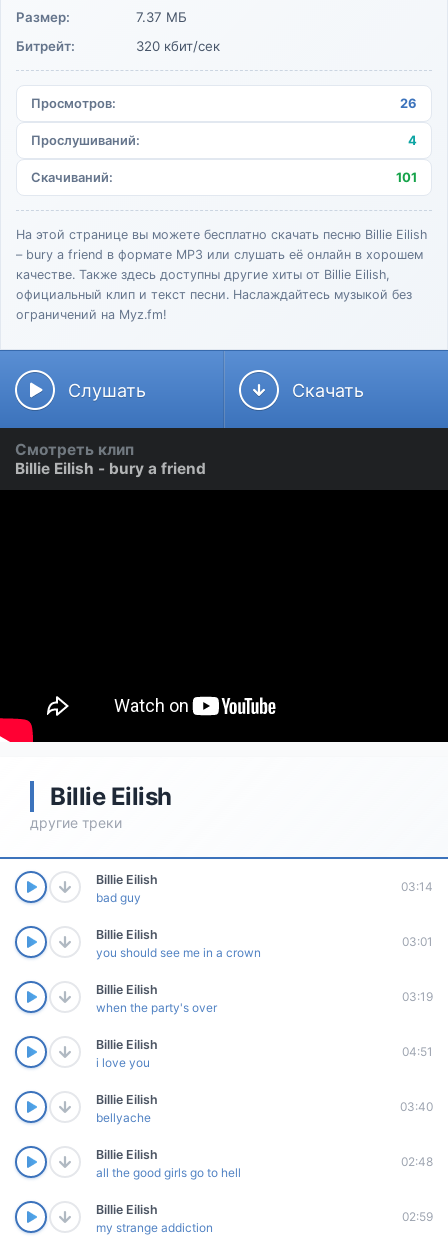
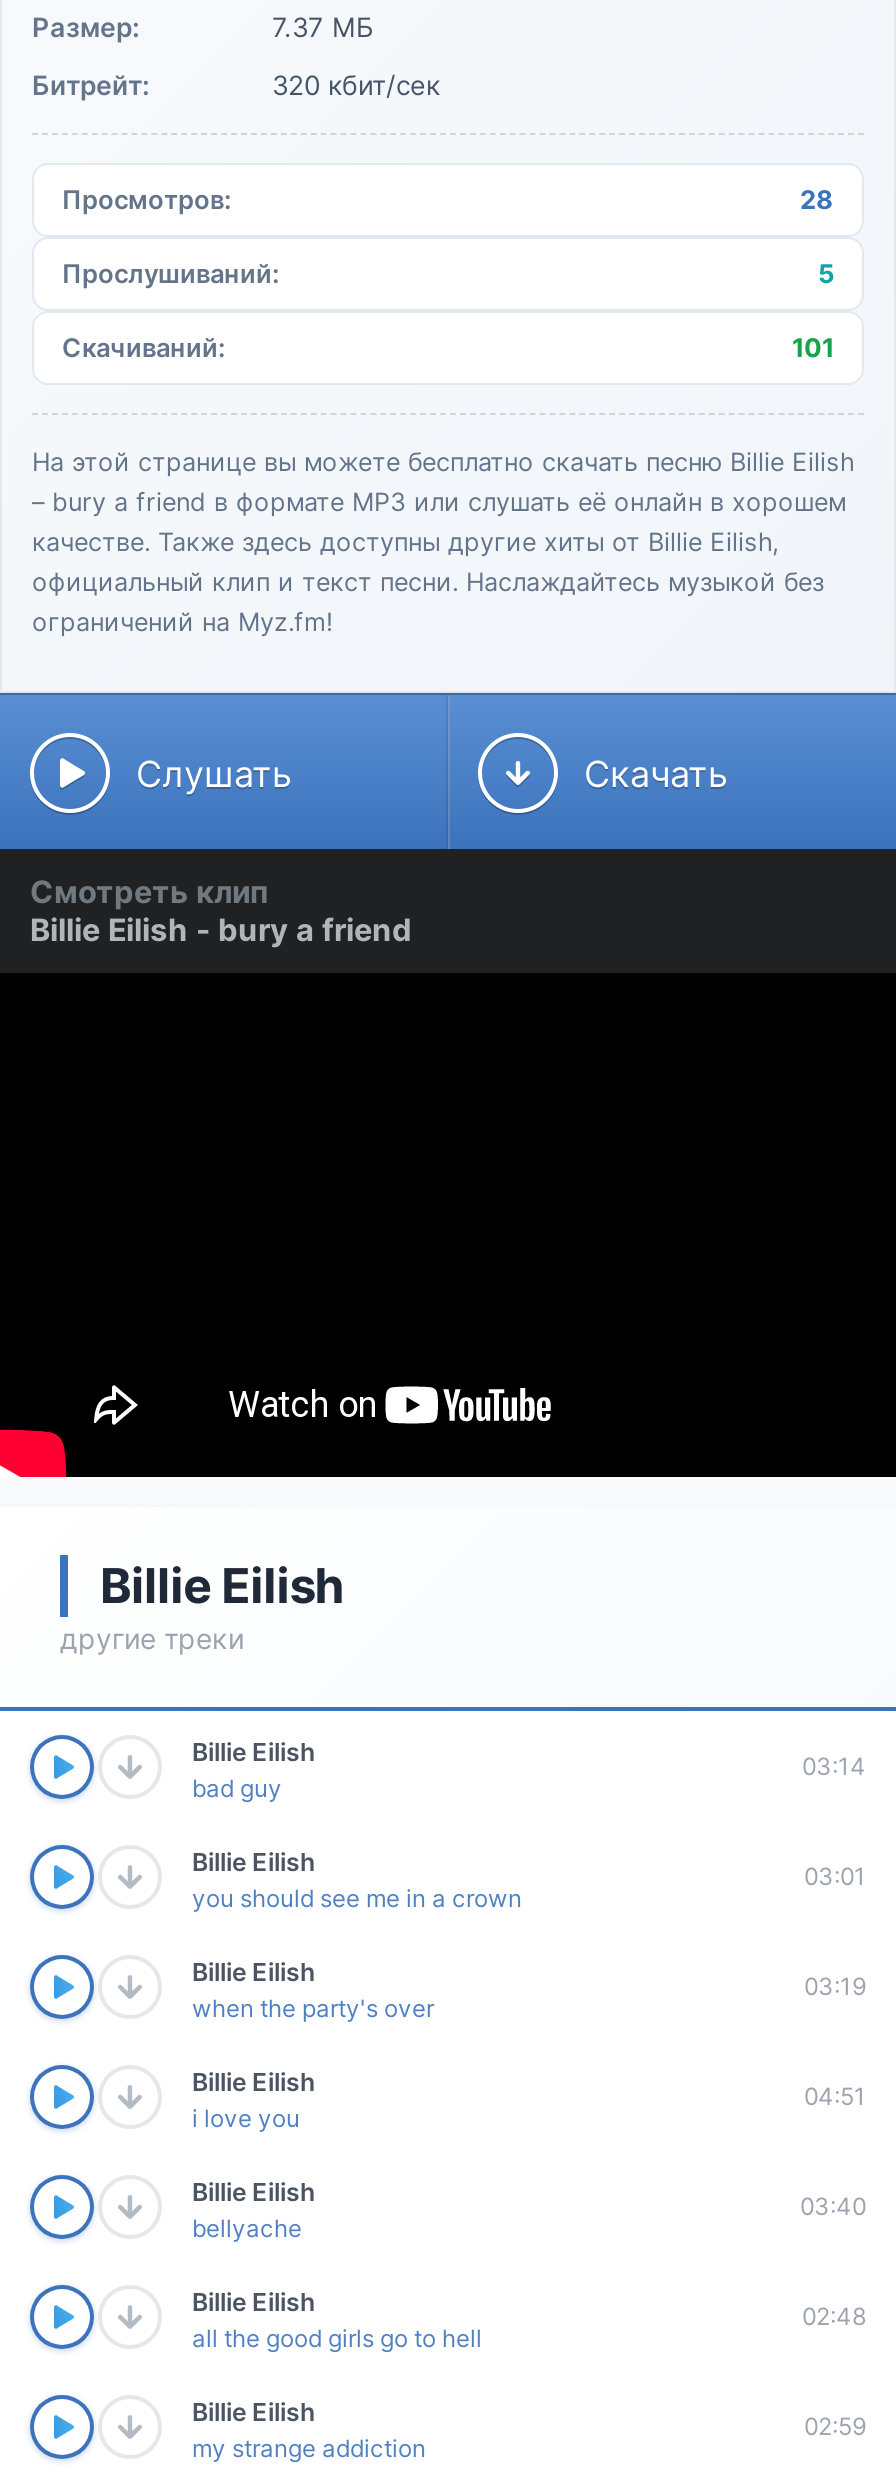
[400,96,417,111] 26 -> [800,185,834,215] 28
[408,133,417,148] 4 -> [818,259,834,289] 5

